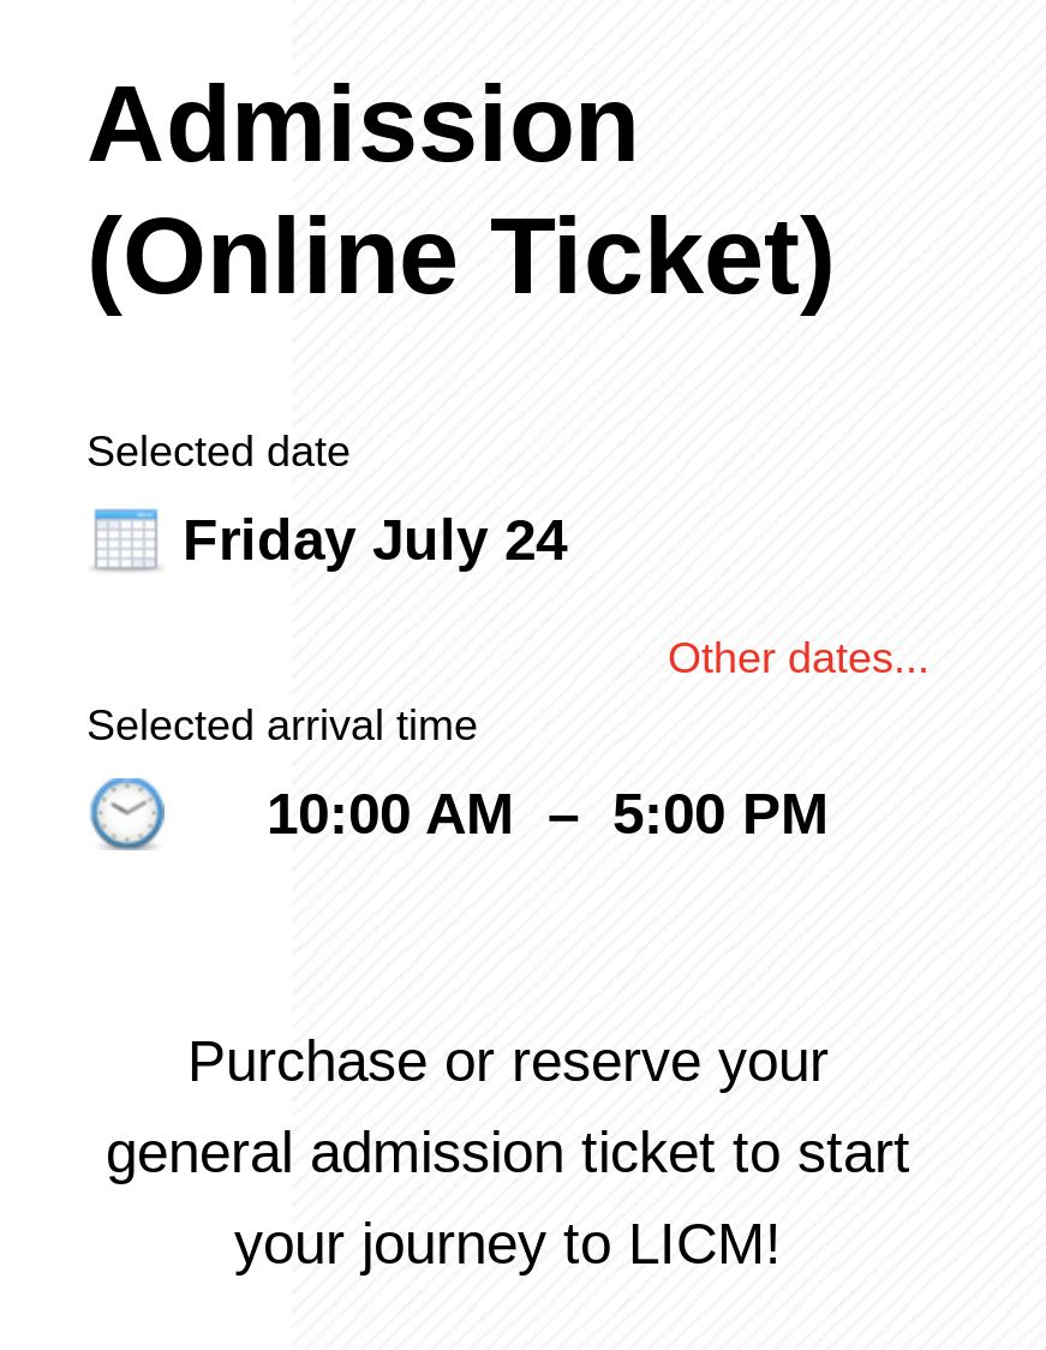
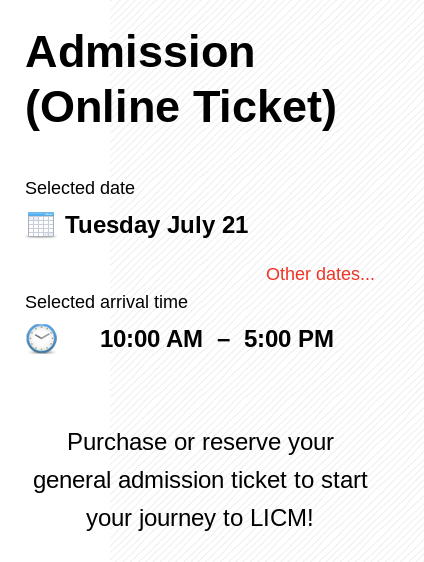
[183,507,567,572] Friday July 24 -> [64,211,247,238] Tuesday July 21

